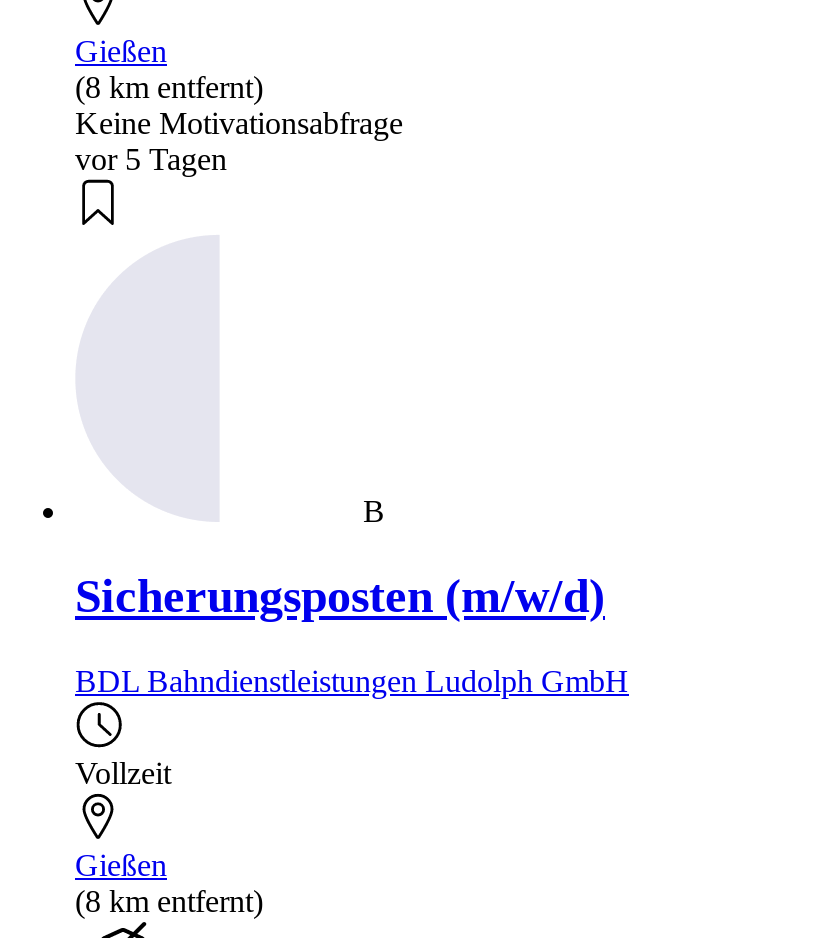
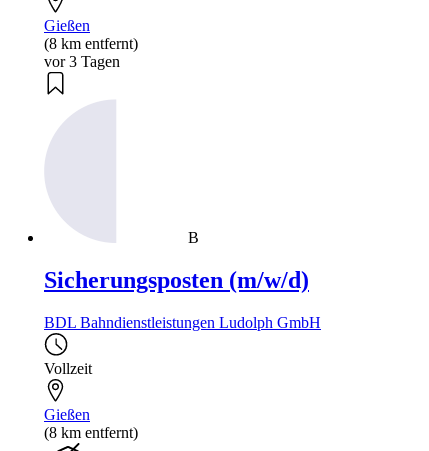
[75,106,403,176] Keine Motivationsabfrage | vor 5 Tagen -> [44,53,120,70] vor 3 Tagen

